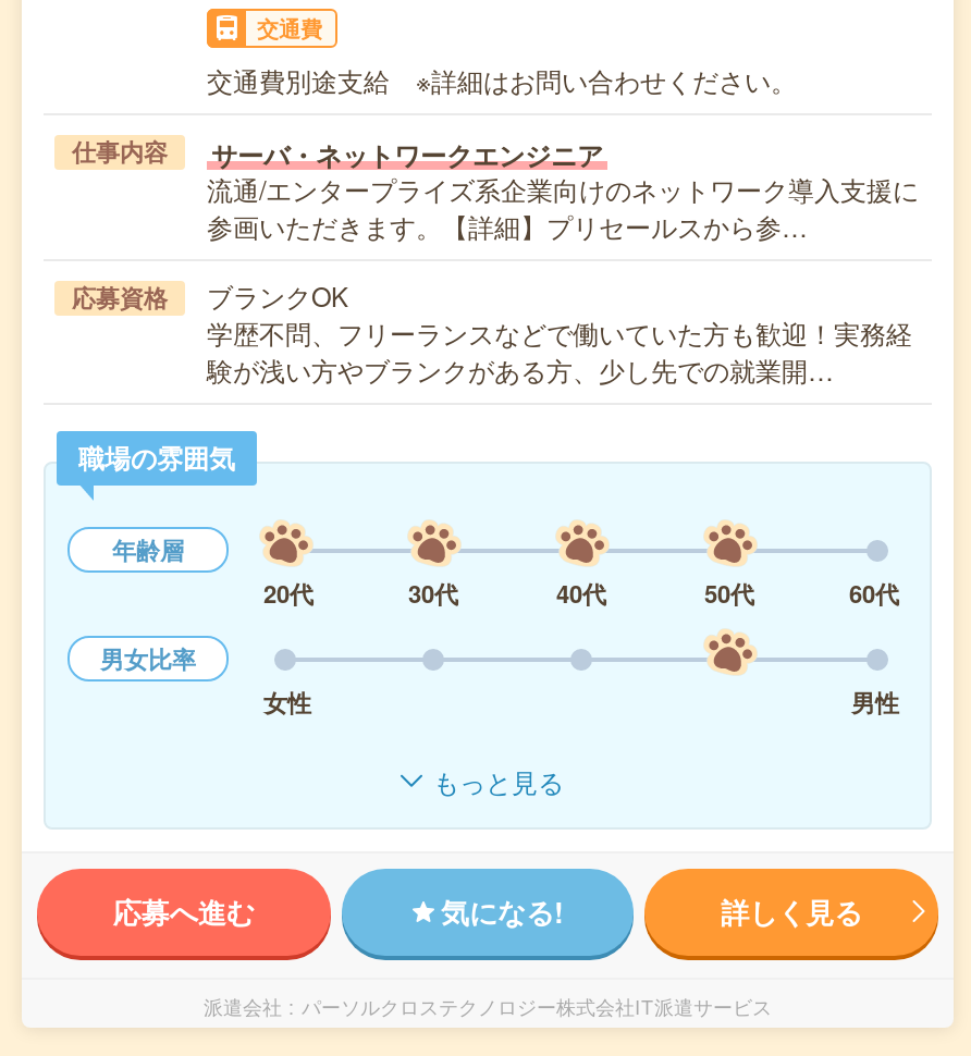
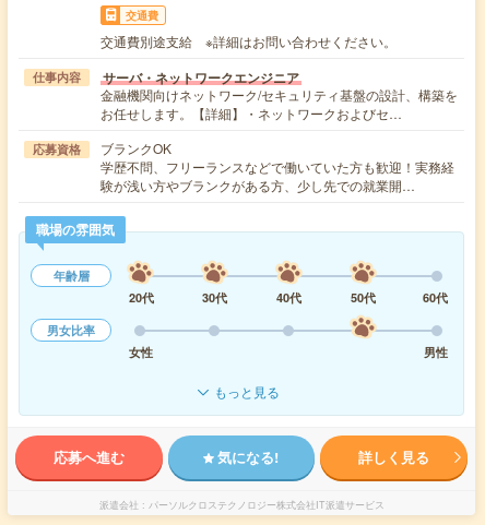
[207,169,919,243] 流通/エンタープライズ系企業向けのネットワーク導入支援に | 参画いただきます。【詳細】プリセールスから参… -> [100,86,458,123] 金融機関向けネットワーク/セキュリティ基盤の設計、構築を | お任せします。【詳細】・ネットワークおよびセ…

